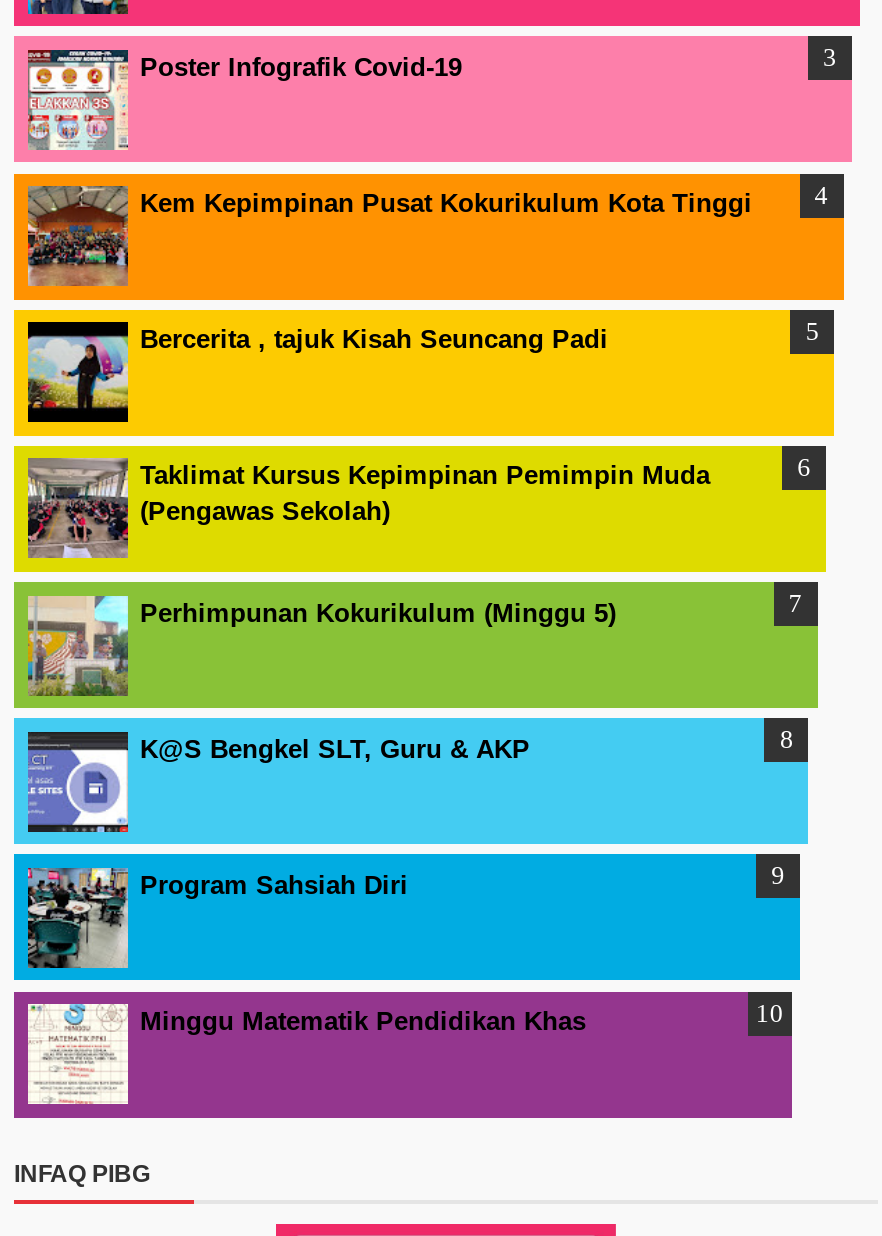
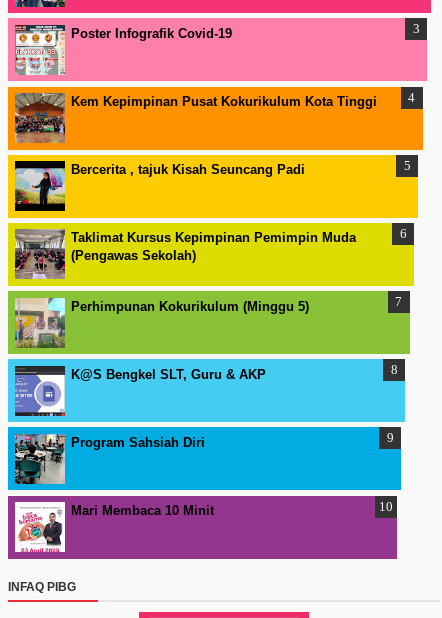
[28,1002,586,1106] [image] | Minggu Matematik Pendidikan Khas -> [16,501,214,552] [image] | Mari Membaca 10 Minit

